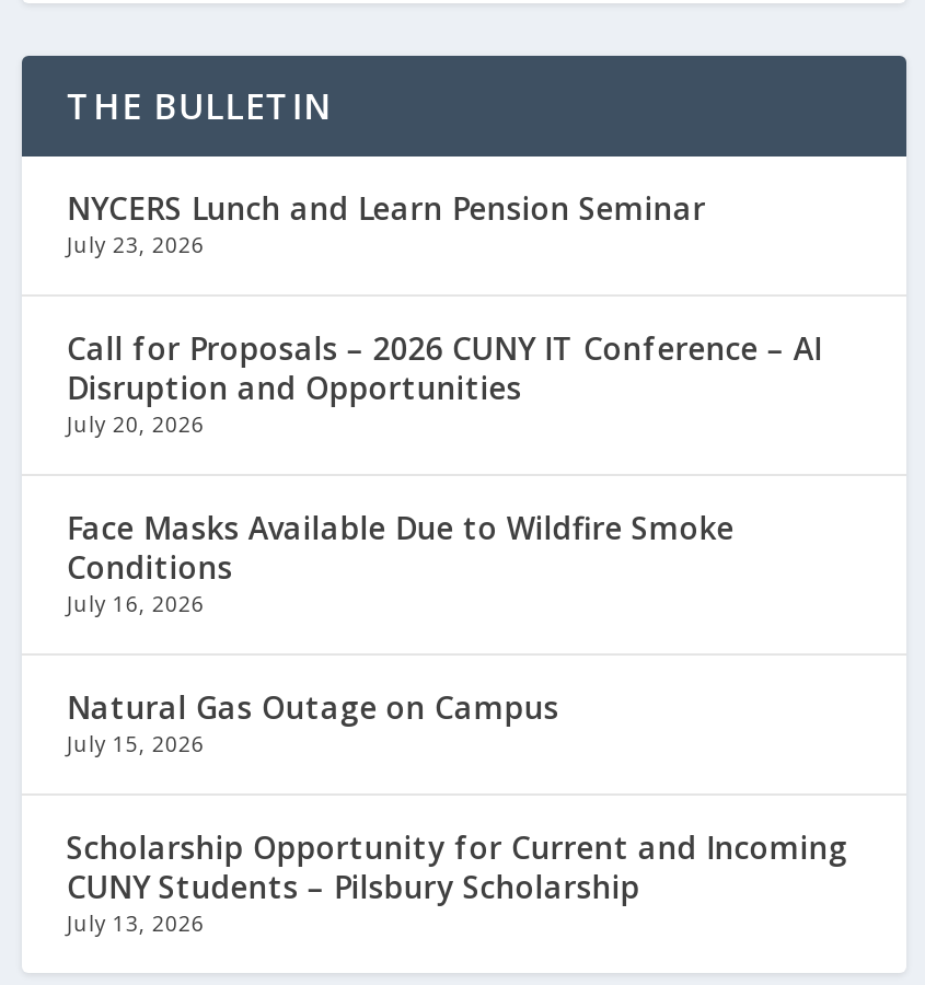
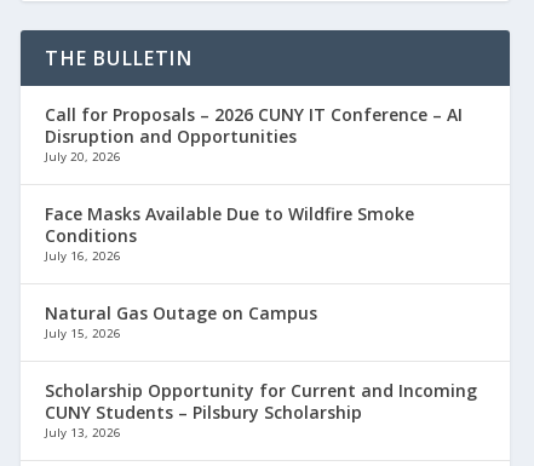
[67,187,706,259] NYCERS Lunch and Learn Pension Seminar | July 23, 2026 -> none

